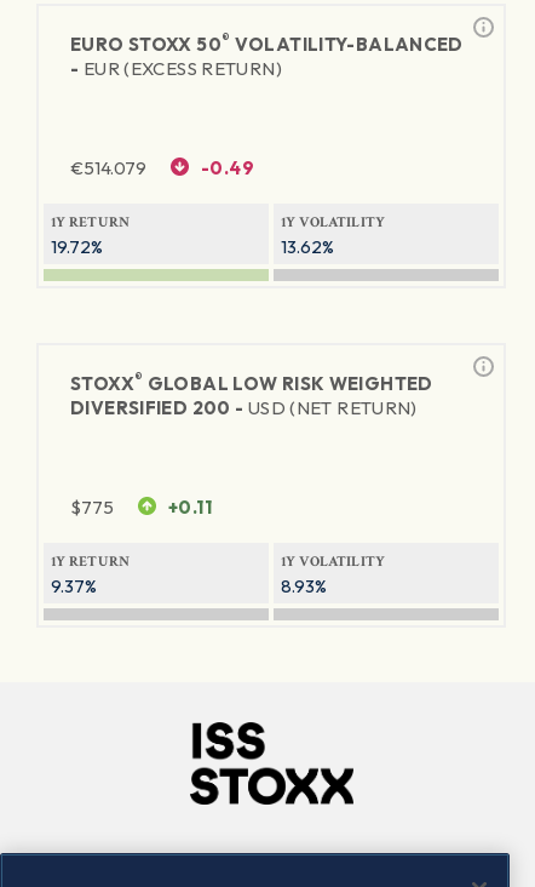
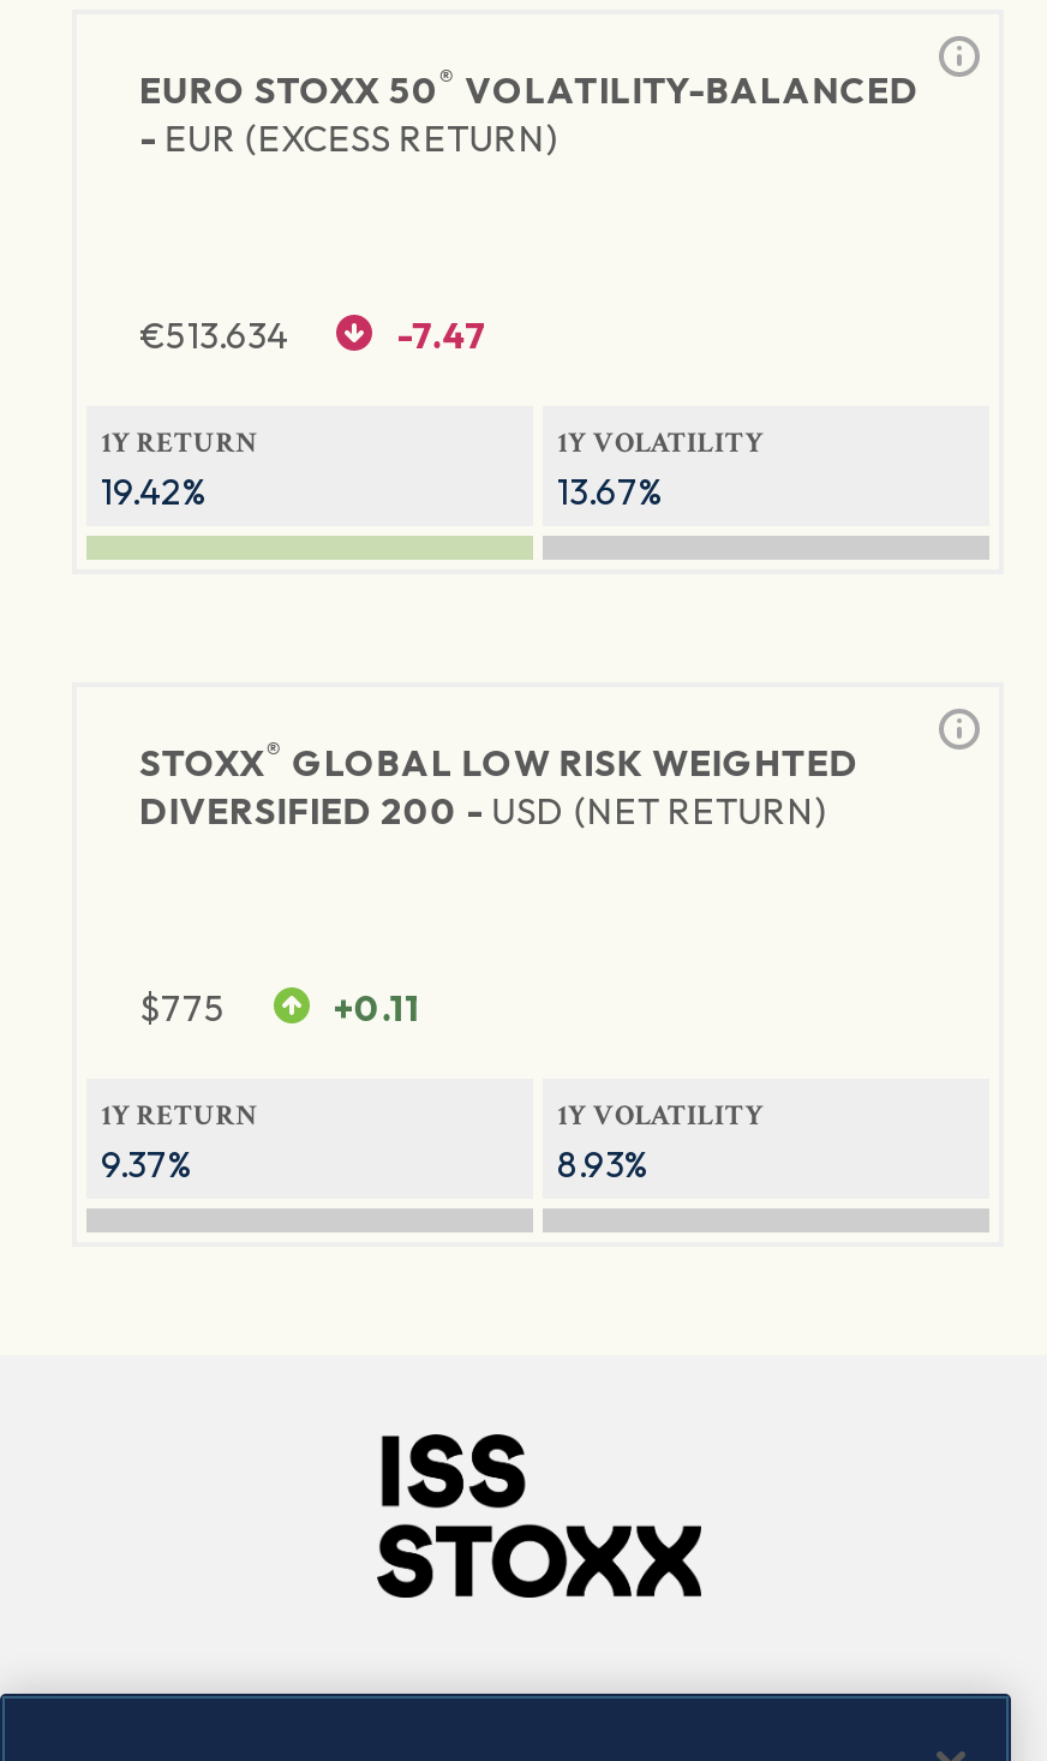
[70,156,146,179] €514.079 -> [139,312,288,358] €513.634
[201,156,254,179] -0.49 -> [396,312,487,358] -7.47
[51,235,103,258] 19.72% -> [101,468,207,514] 19.42%
[281,235,334,258] 13.62% -> [557,468,663,514] 13.67%

